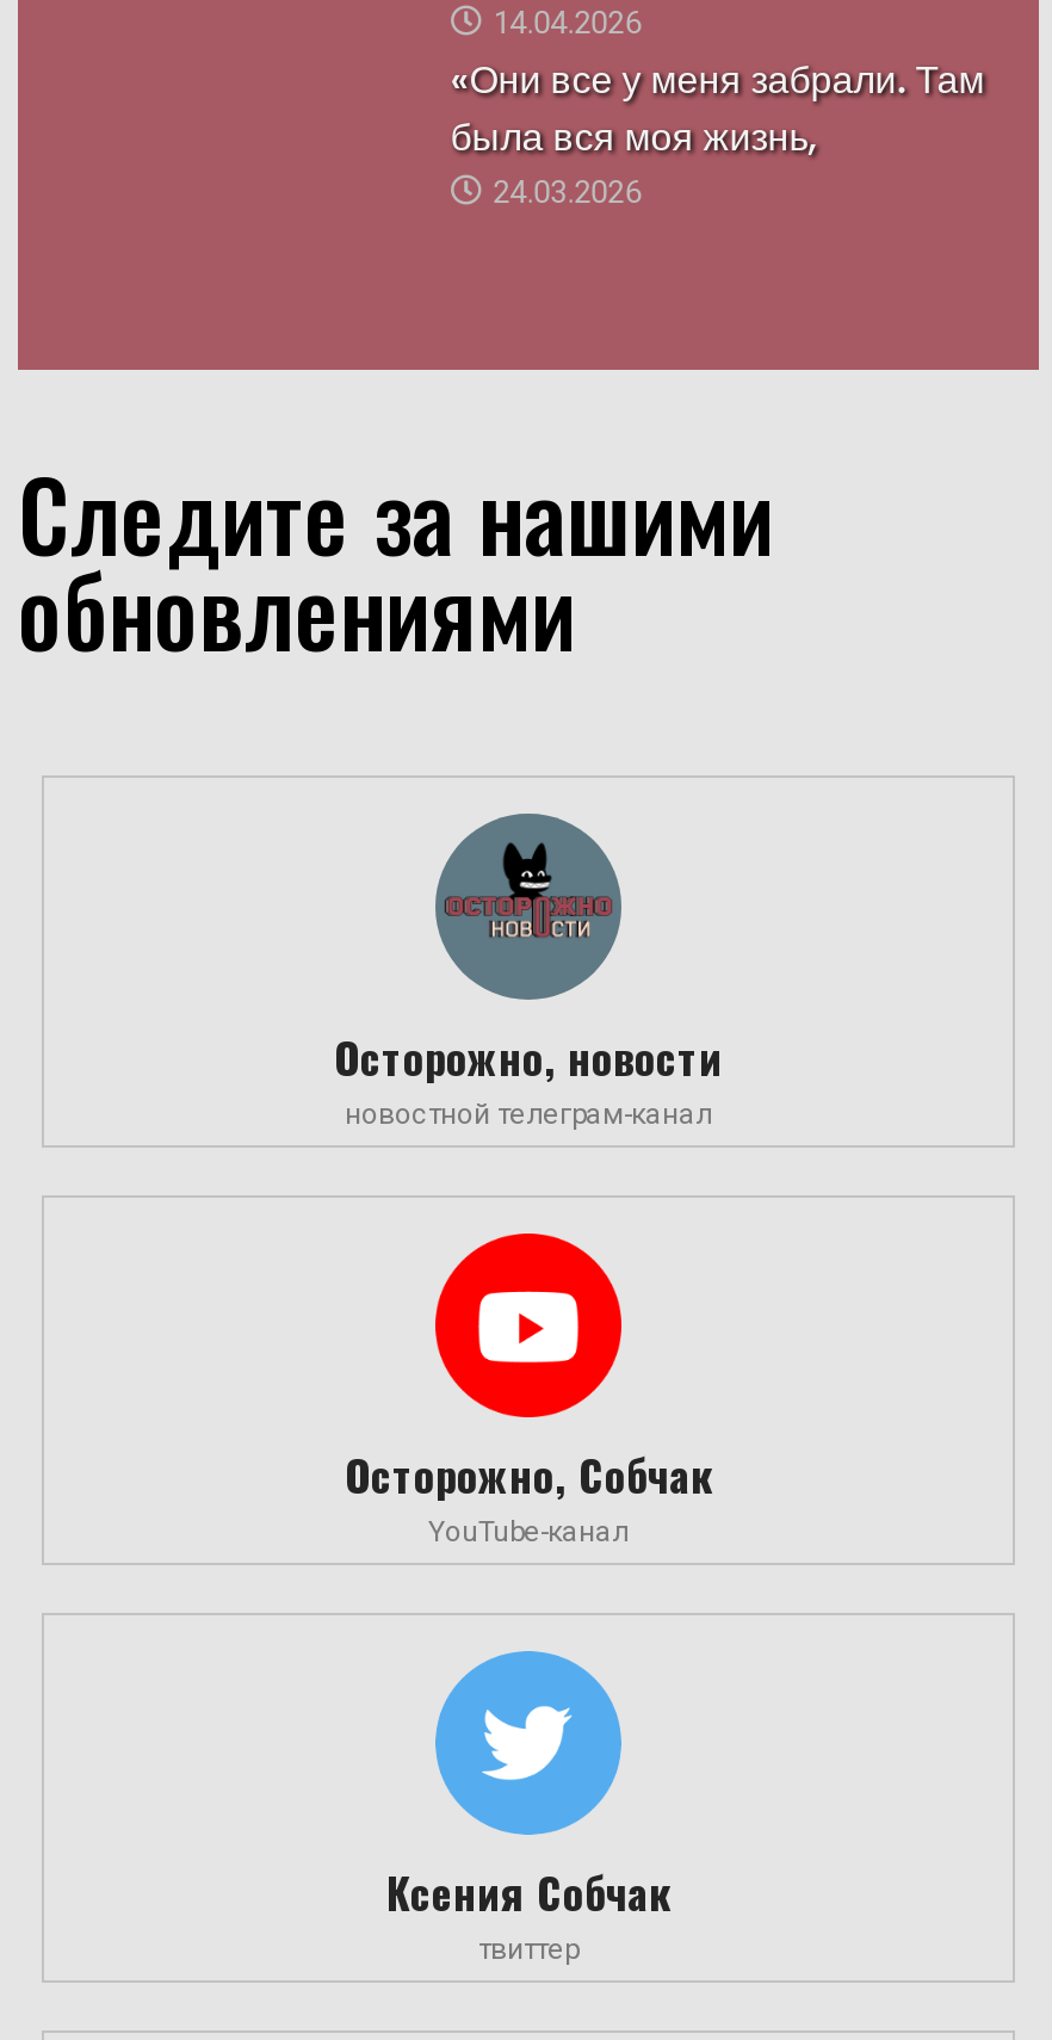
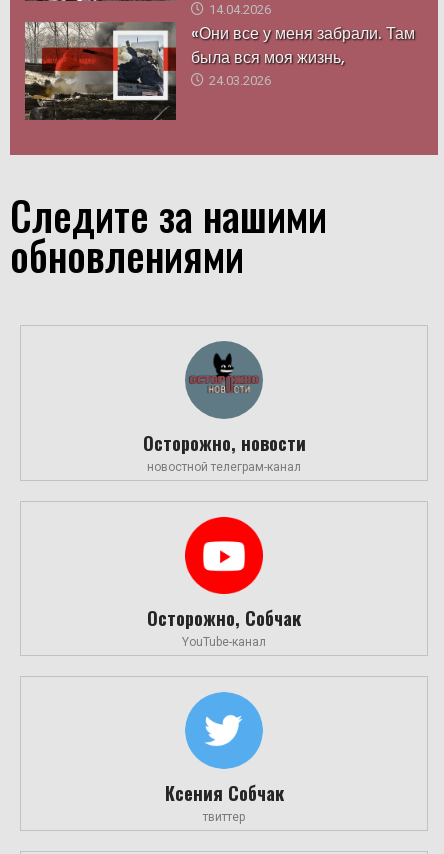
none -> [24,21,177,121] [image]

